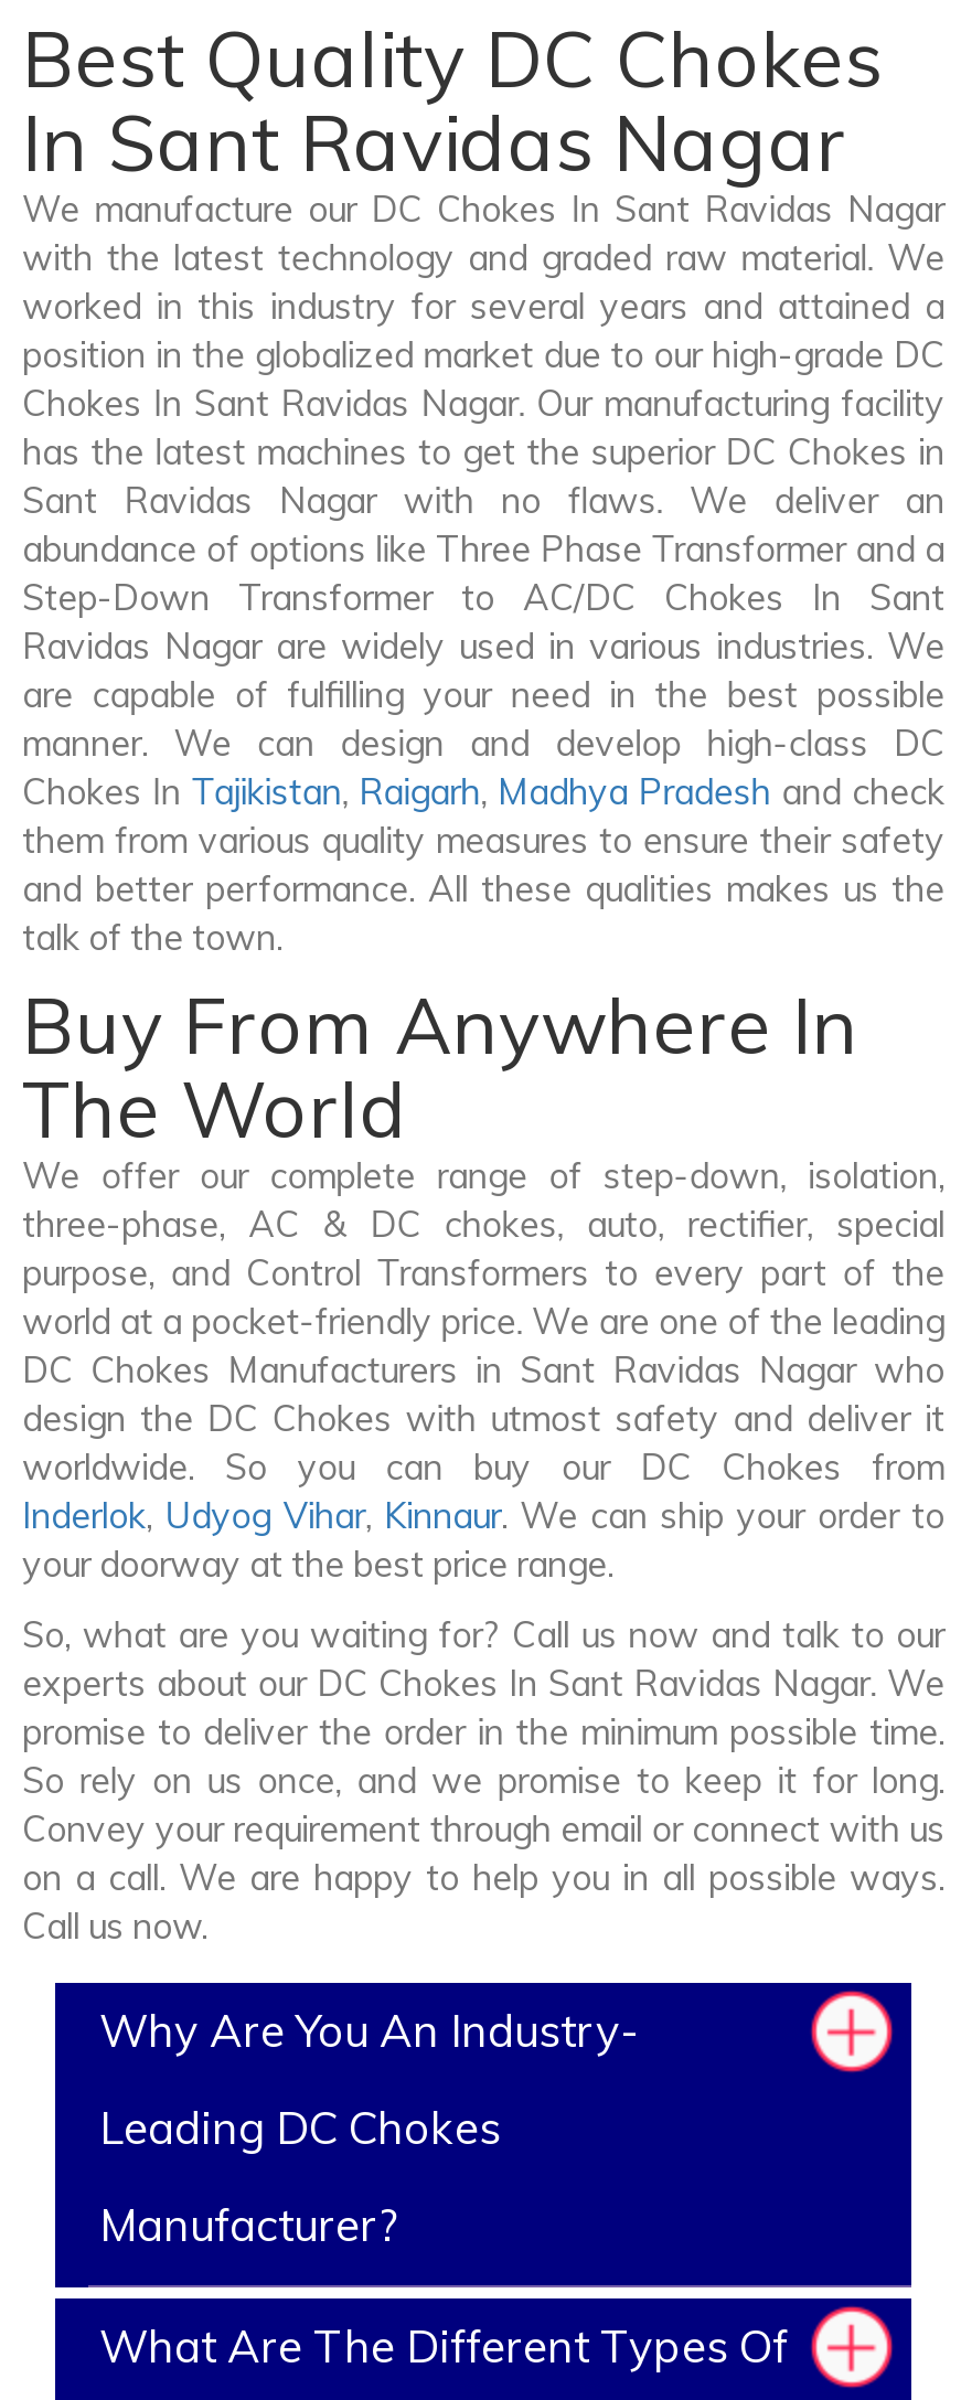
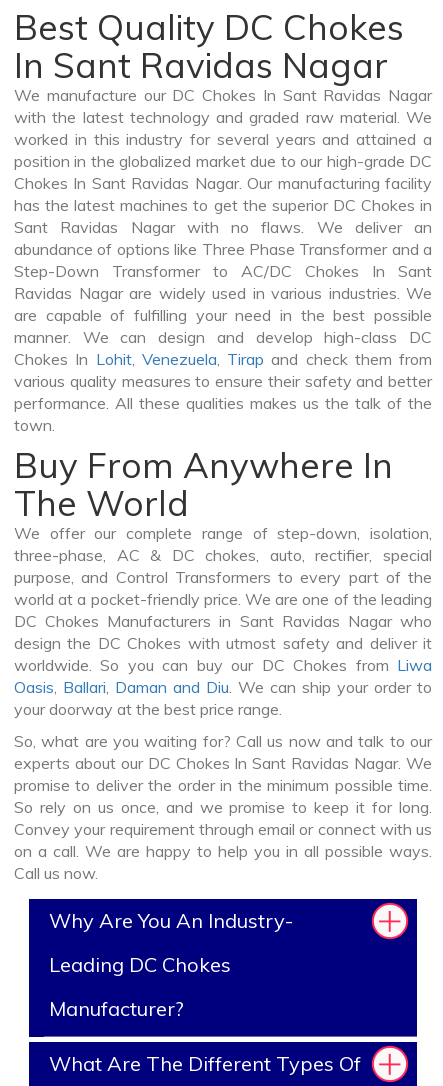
[22,770,944,960] Chokes In Tajikistan, Raigarh, Madhya Pradesh and check | them from various quality measures to ensure their safety | and better performance. All these qualities makes us the | talk of the town. -> [14,349,432,435] Chokes In Lohit, Venezuela, Tirap and check them from | various quality measures to ensure their safety and better | performance. All these qualities makes us the talk of the | town.
[22,1446,944,1538] worldwide. So you can buy our DC Chokes from | Inderlok, Udyog Vihar, Kinnaur. We can ship your order to -> [14,655,432,697] worldwide. So you can buy our DC Chokes from Liwa | Oasis, Ballari, Daman and Diu. We can ship your order to

